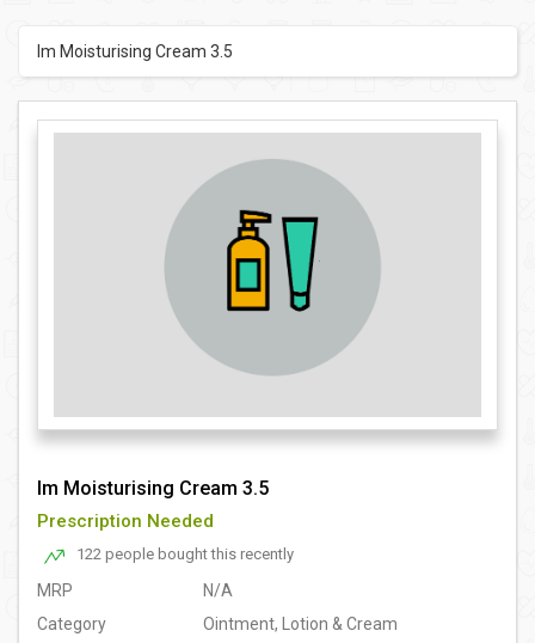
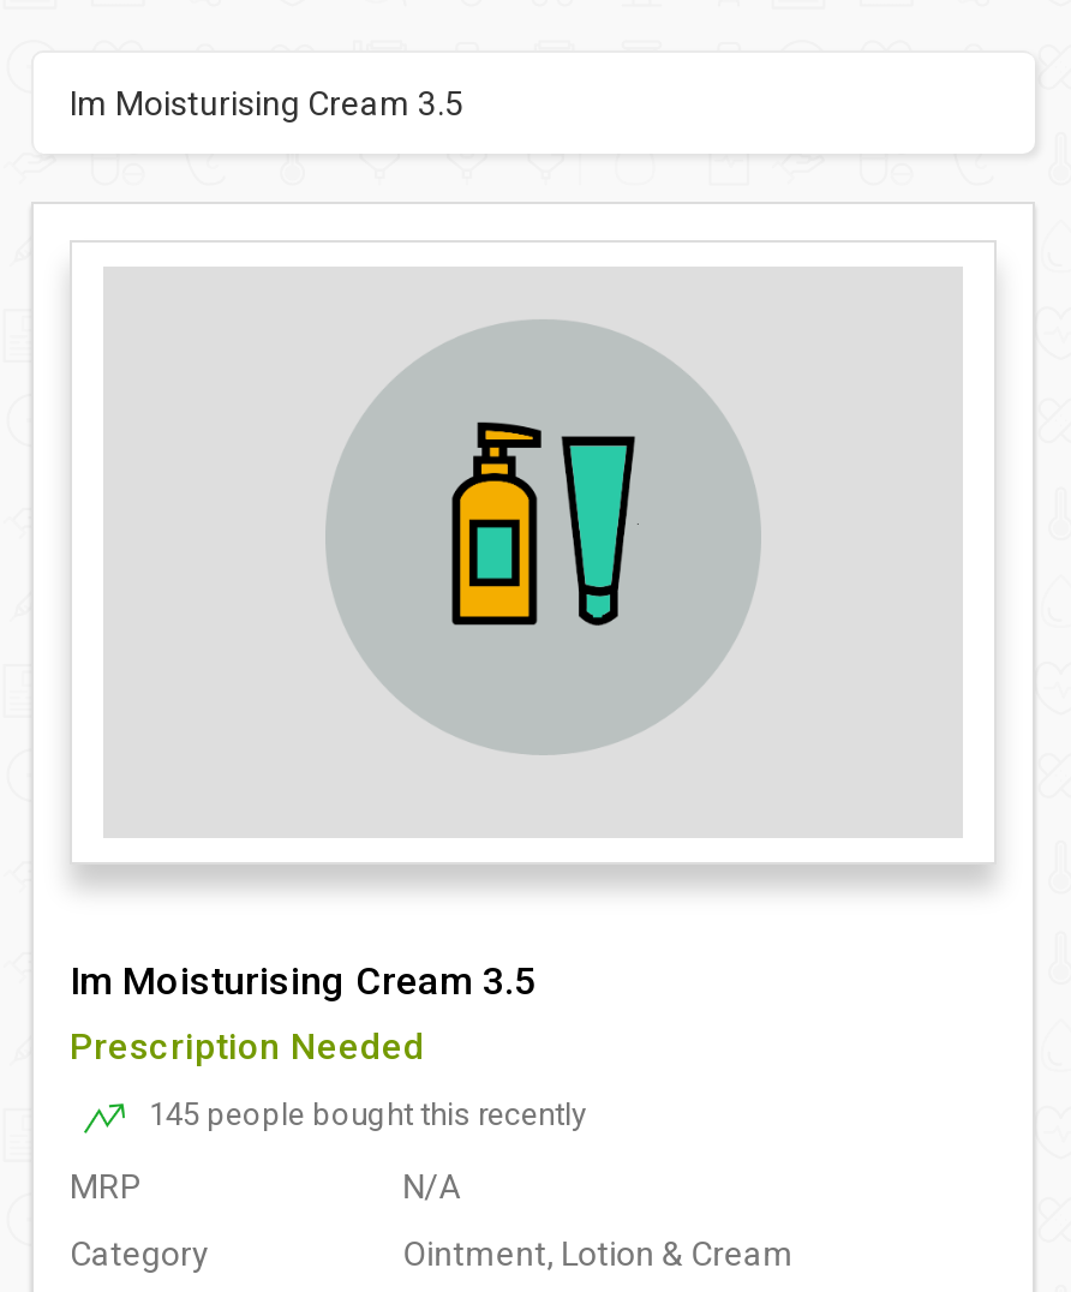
[73,546,294,564] 122 people bought this recently -> [142,1096,586,1132] 145 people bought this recently

